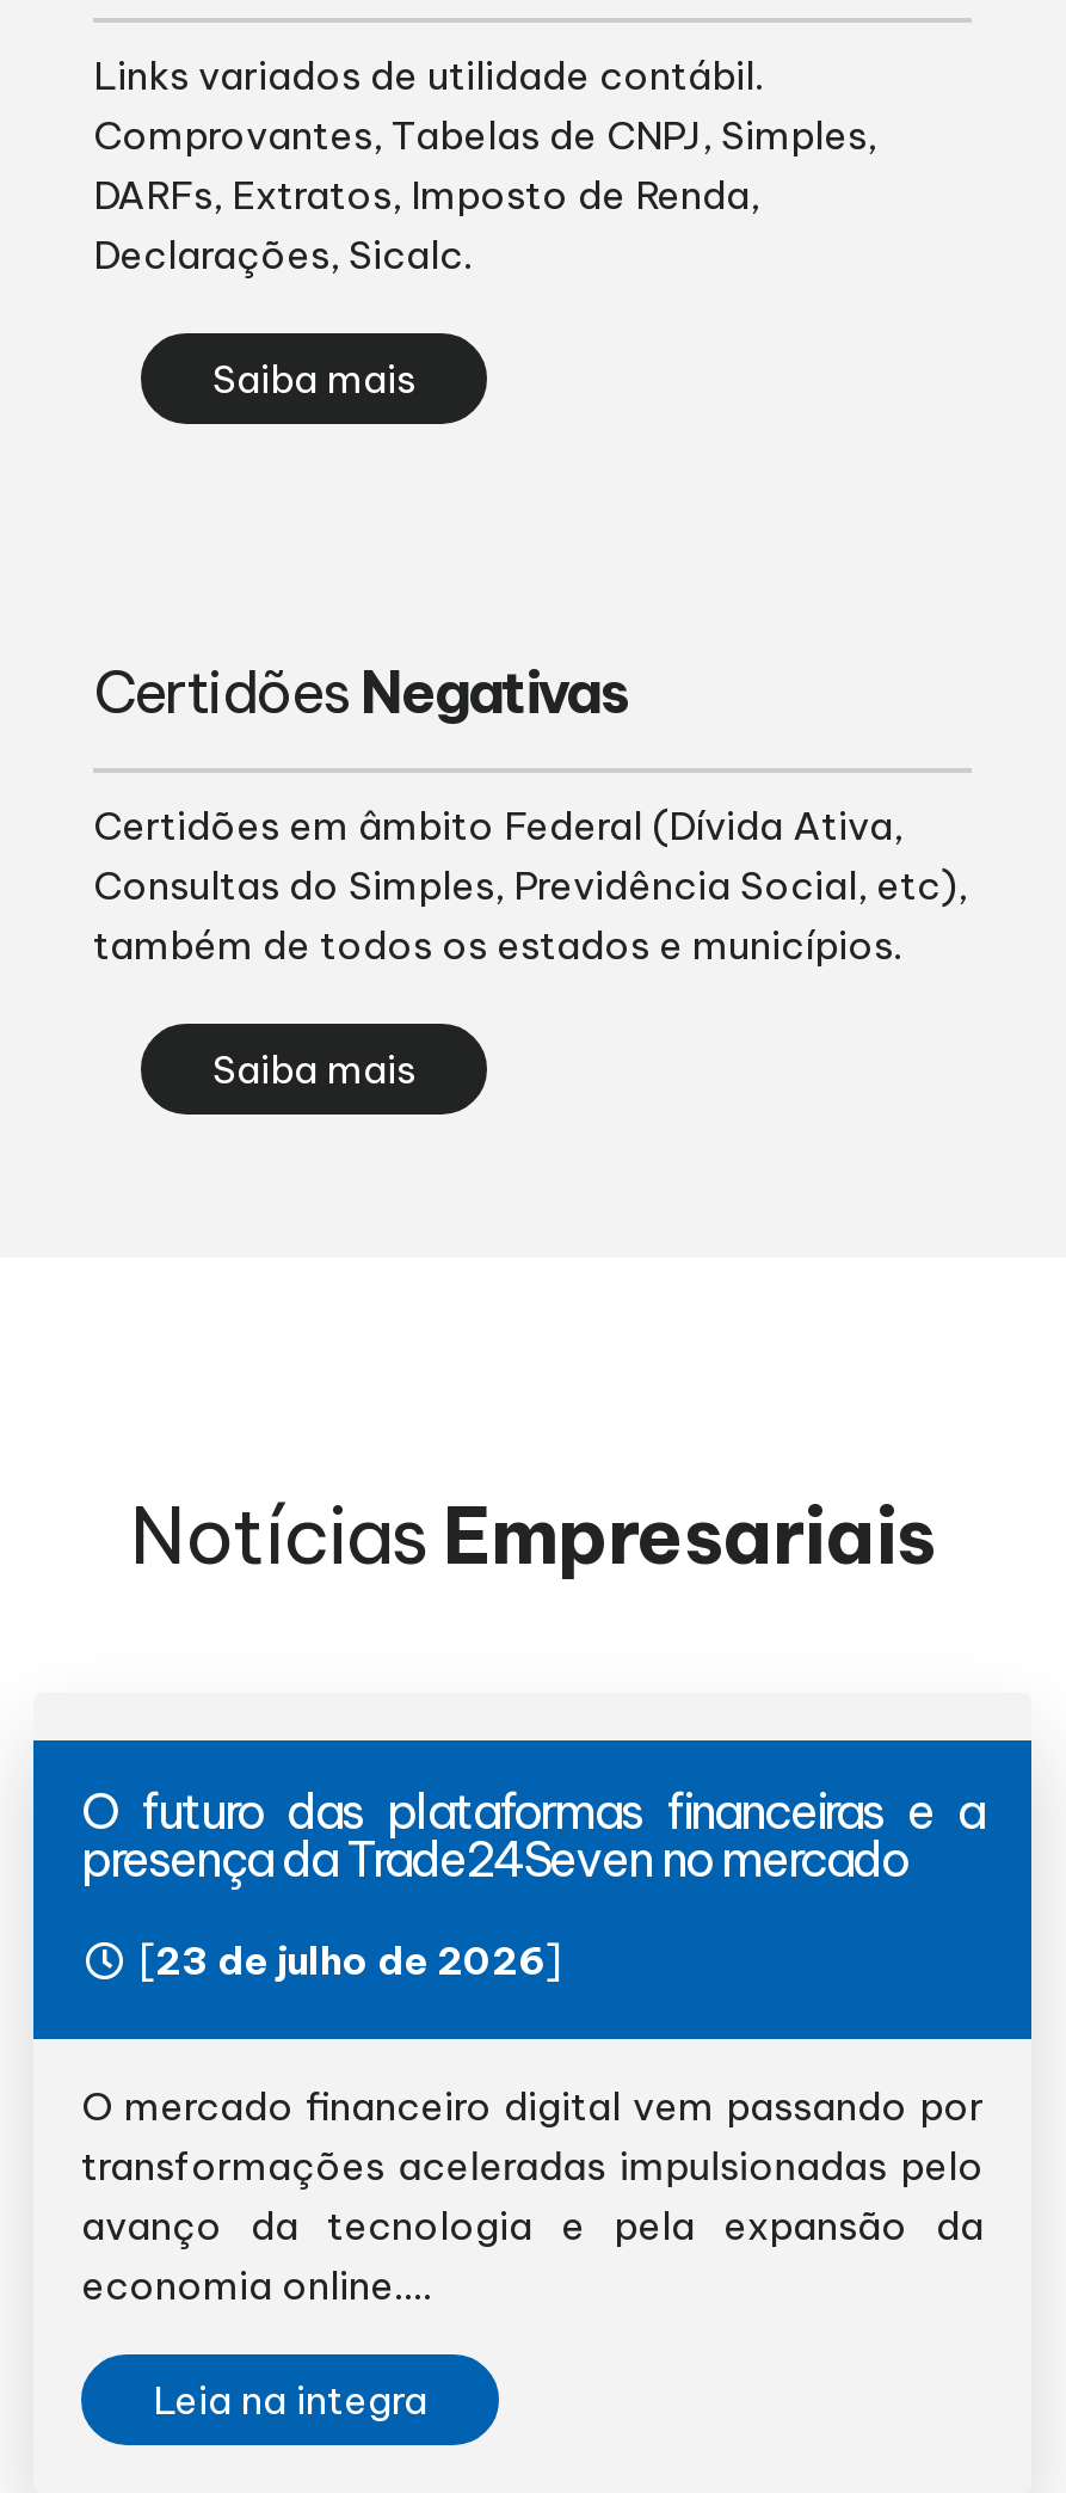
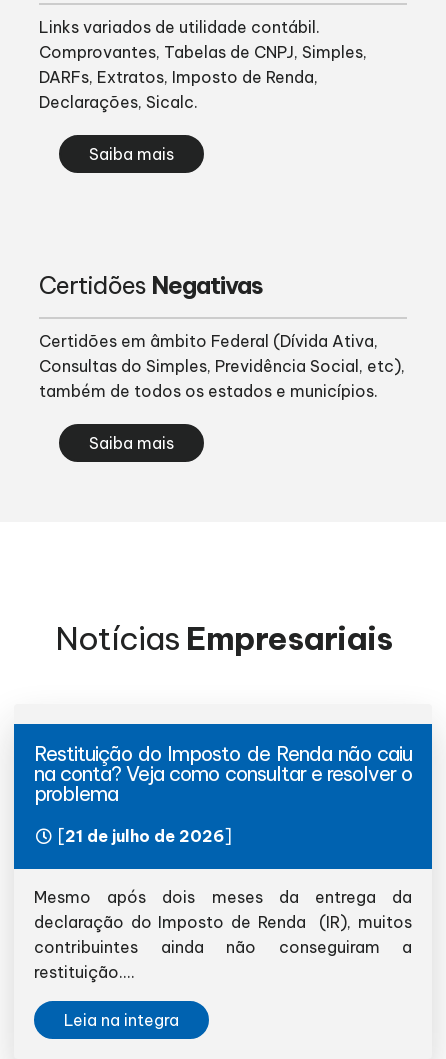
[81,1781,984,1889] O futuro das plataformas financeiras e a | presença da Trade24Seven no mercado -> [34,741,412,806] Restituição do Imposto de Renda não caiu | na conta? Veja como consultar e resolver o | problema
[129,1936,563,1984] [23 de julho de 2026] -> [54,826,232,846] [21 de julho de 2026]
[81,2082,984,2309] O mercado financeiro digital vem passando por | transformações aceleradas impulsionadas pelo | avanço da tecnologia e pela expansão da | economia online.... -> [34,887,412,982] Mesmo após dois meses da entrega da | declaração do Imposto de Renda (IR), muitos | contribuintes ainda não conseguiram a | restituição....

